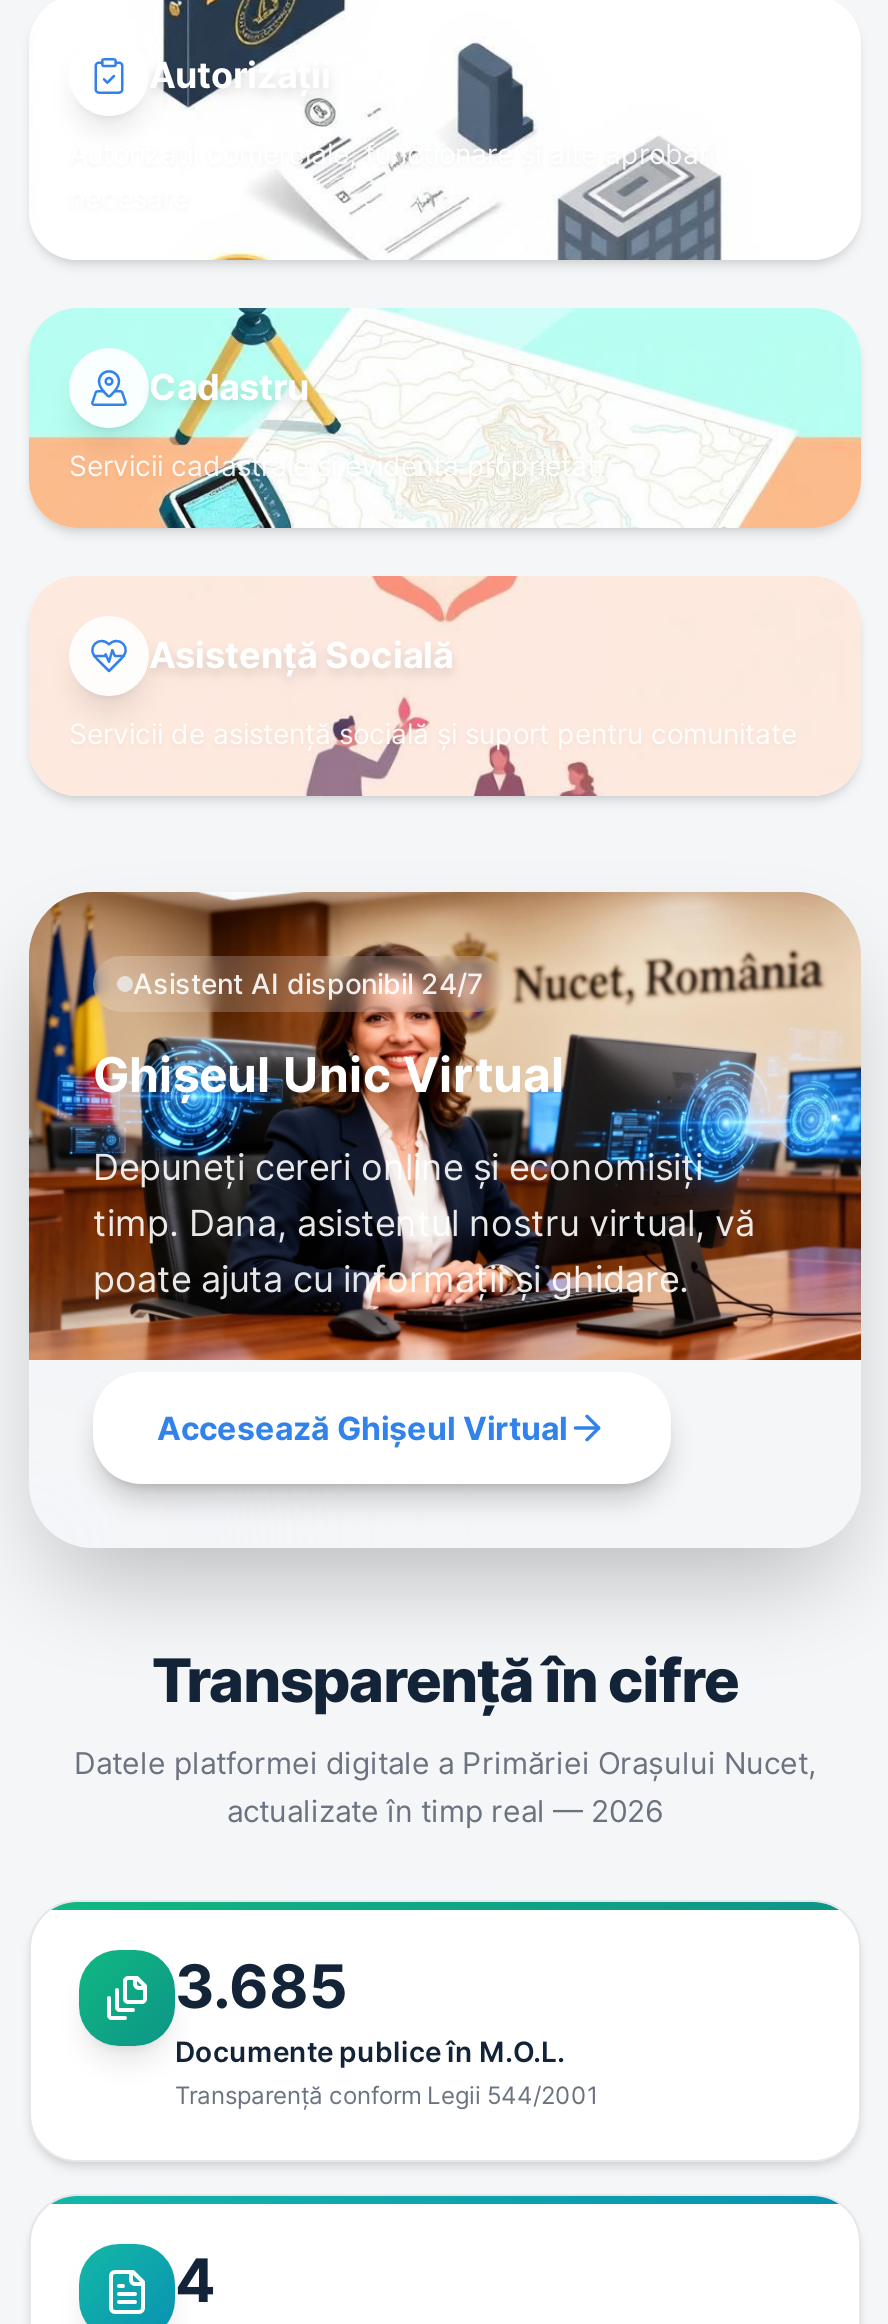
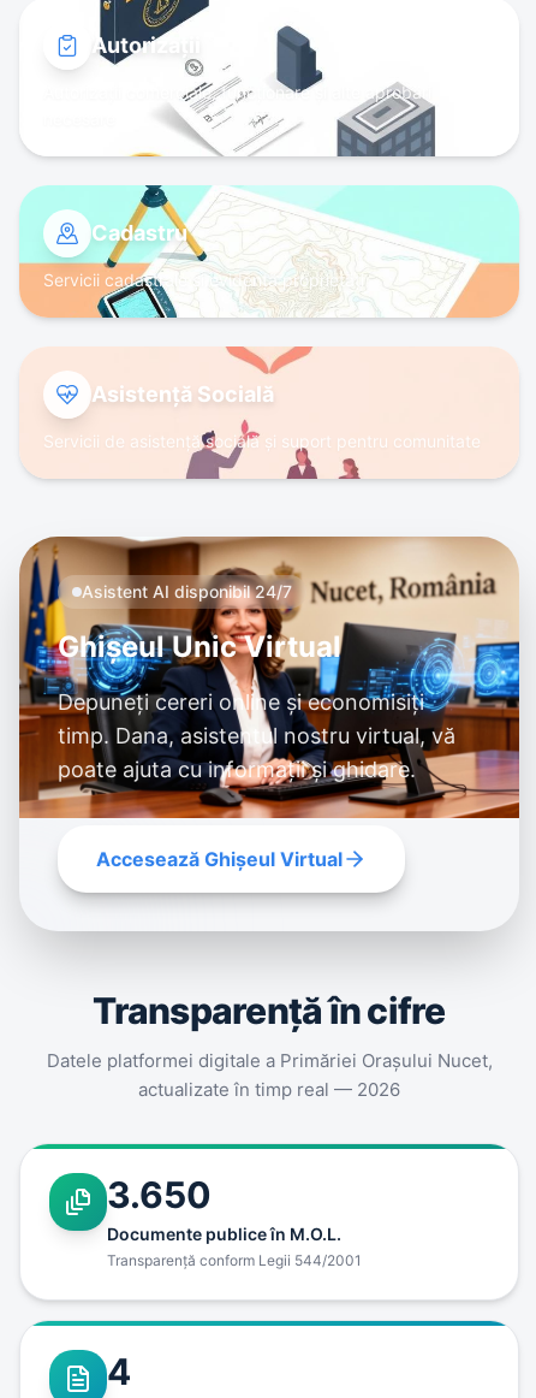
[175,1950,347,2022] 3.685 -> [107,1173,212,1216] 3.650

